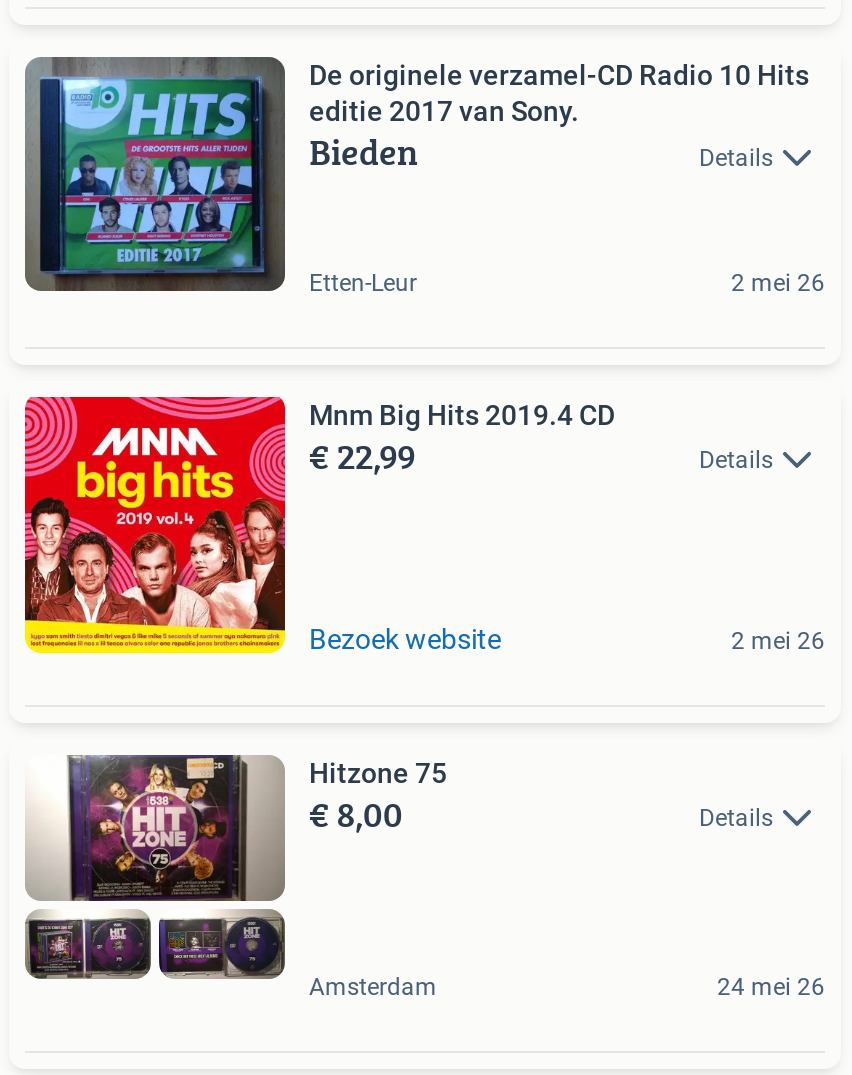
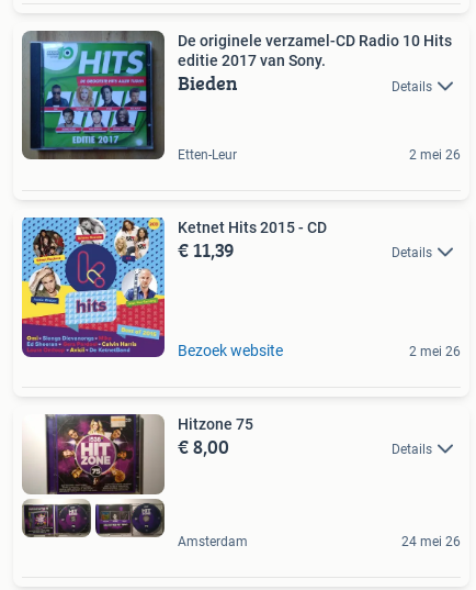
[23,395,615,655] [image] | Mnm Big Hits 2019.4 CD -> [21,216,327,358] [image] | Ketnet Hits 2015 - CD
[309,428,415,482] € 22,99 -> [178,235,234,264] € 11,39

